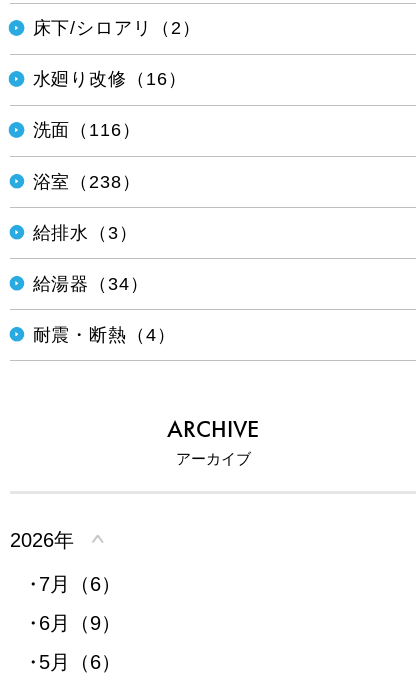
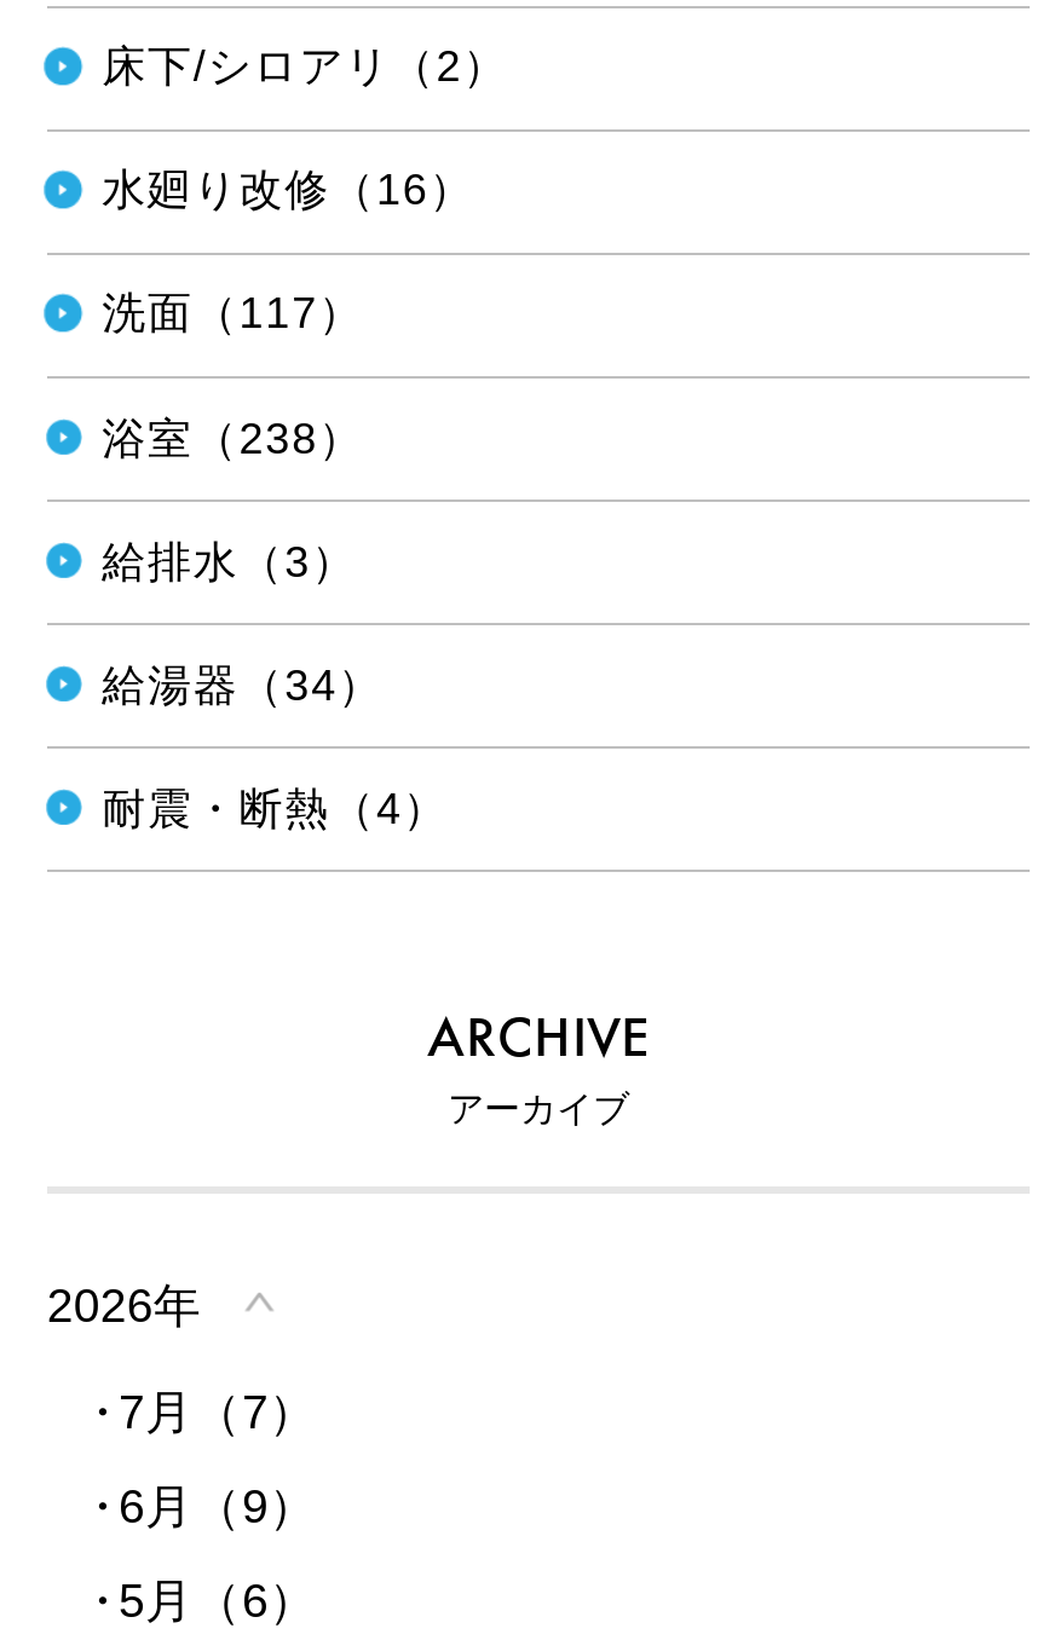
[33,120,141,140] 洗面（116） -> [102,290,364,339] 洗面（117）
[39,573,121,595] 7月（6） -> [119,1384,317,1438] 7月（7）

